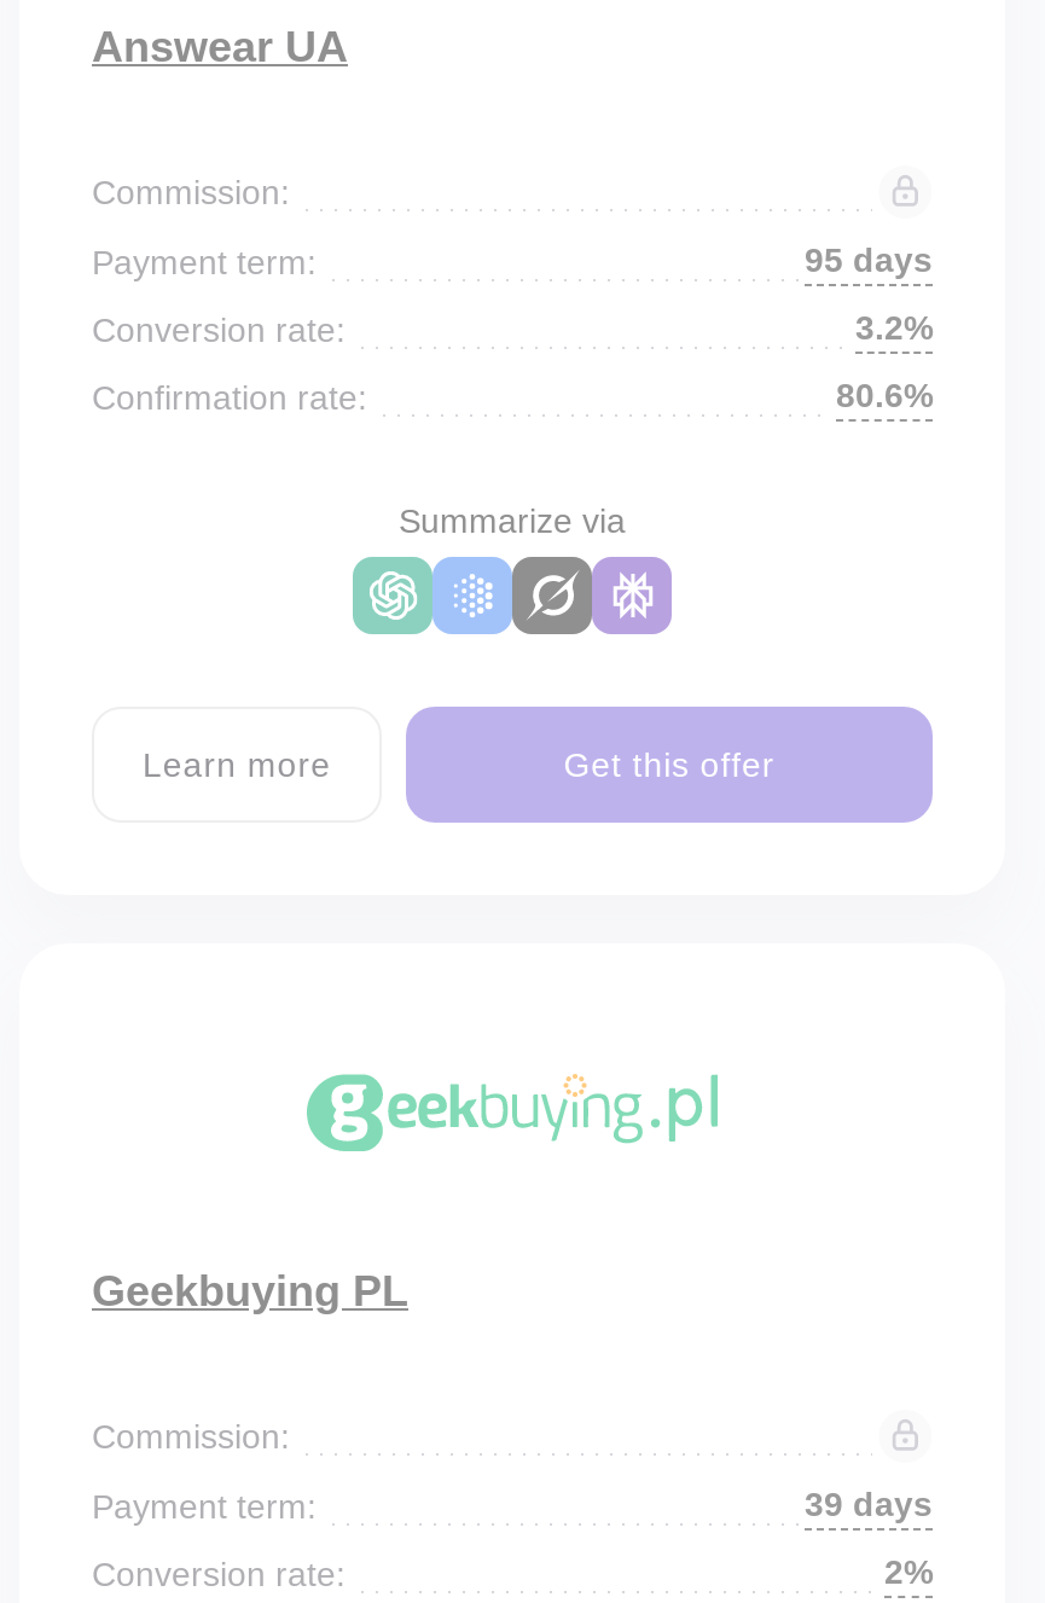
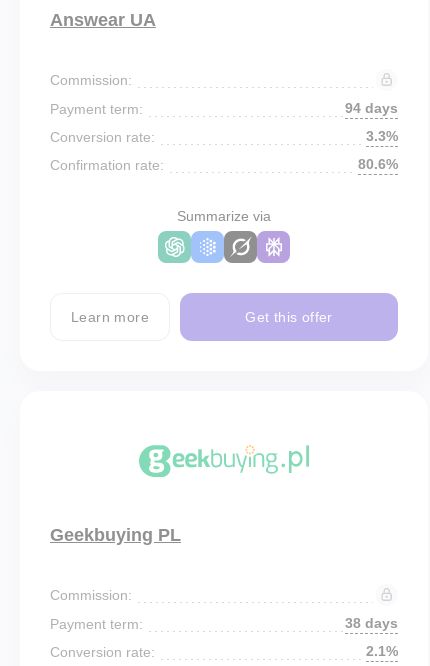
[805,240,933,279] 95 days -> [345,100,398,116] 94 days
[855,308,933,347] 3.2% -> [366,128,398,144] 3.3%
[805,1485,933,1523] 39 days -> [345,615,398,631] 38 days
[884,1552,933,1591] 2% -> [366,643,398,659] 2.1%

